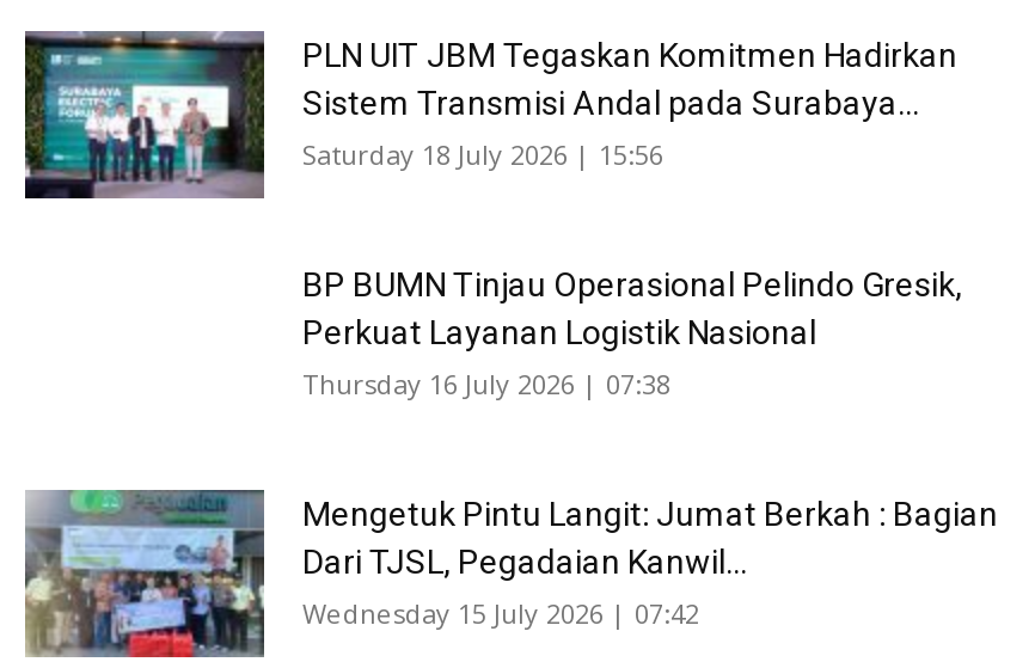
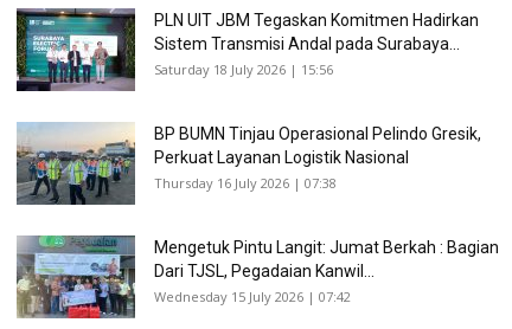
none -> [15,122,136,206] [image]

